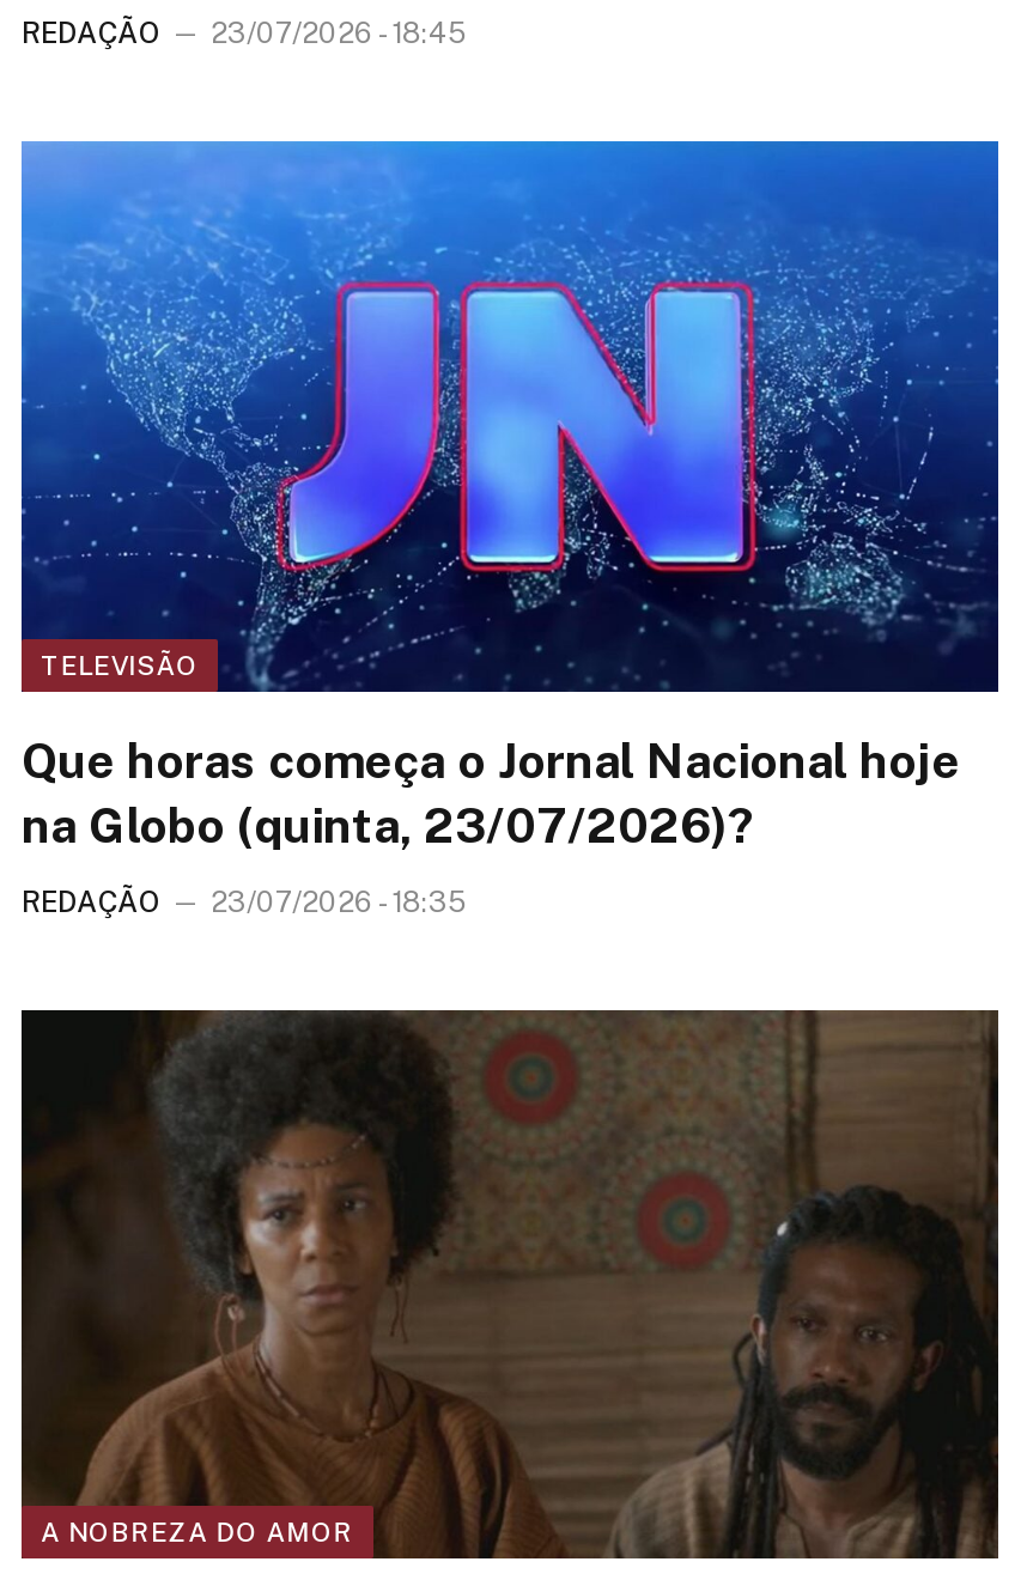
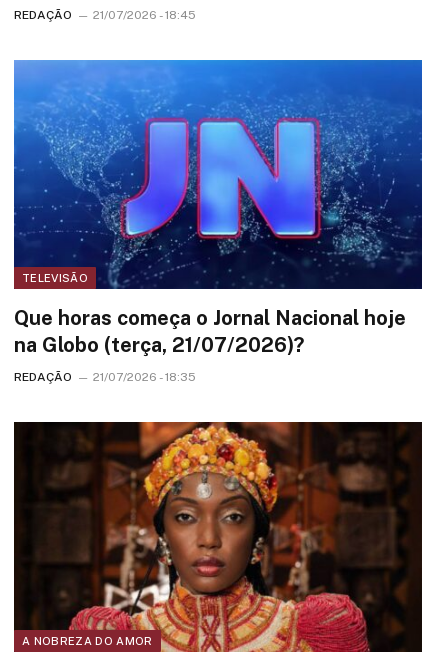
[22,17,467,50] REDAÇÃO 23/07/2026 - 18:45 -> [14,7,196,21] REDAÇÃO 21/07/2026 - 18:45
[22,796,752,853] na Globo (quinta, 23/07/2026)? -> [14,333,304,357] na Globo (terça, 21/07/2026)?
[22,885,467,918] REDAÇÃO 23/07/2026 - 18:35 -> [14,370,196,384] REDAÇÃO 21/07/2026 - 18:35
[26,1009,996,1562] [image] -> [16,421,420,653] [image]

